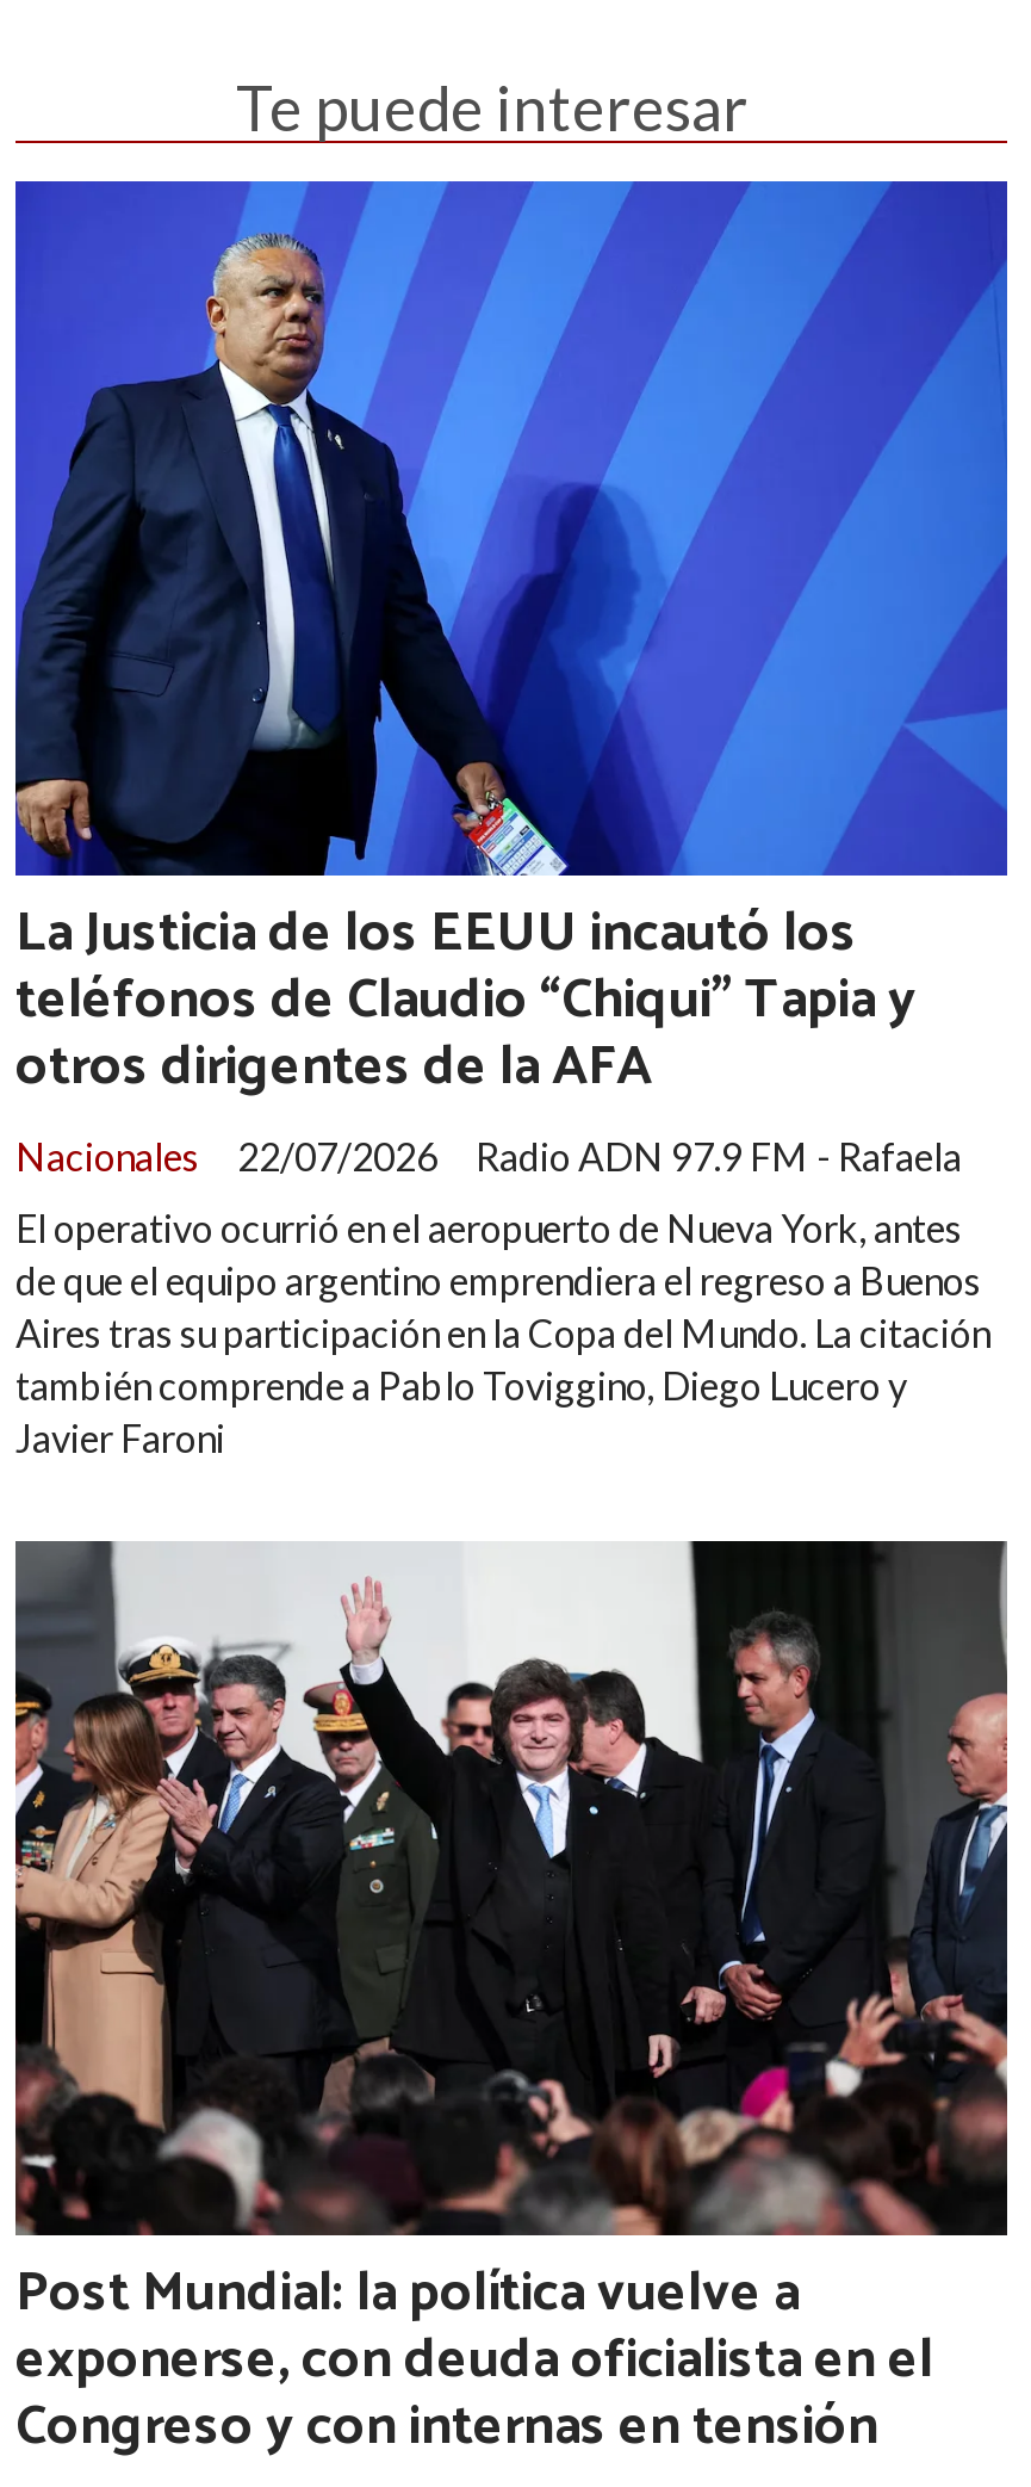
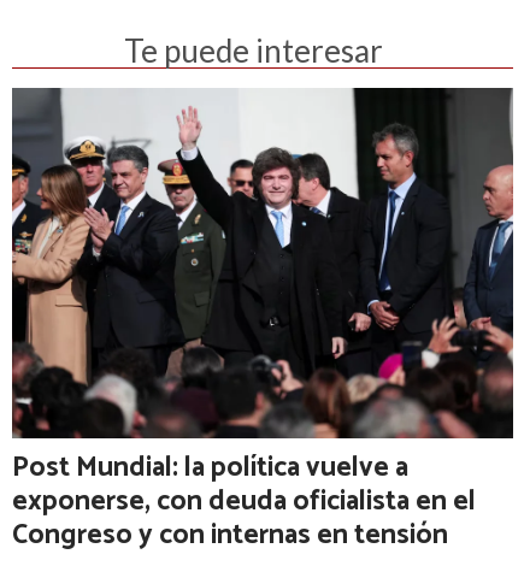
[13,179,1010,1460] [image] | La Justicia de los EEUU incautó los | teléfonos de Claudio “Chiqui” Tapia y | otros dirigentes de la AFA | Radio ADN 97.9 FM - Rafaela | Nacionales | 22/07/2026 | El operativo ocurrió en el aeropuerto de Nueva York, antes | de que el equipo argentino emprendiera el regreso a Buenos | Aires tras su participación en la Copa del Mundo. La citación | también comprende a Pablo Toviggino, Diego Lucero y | Javier Faroni -> none

